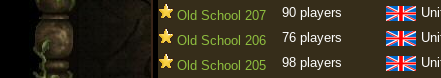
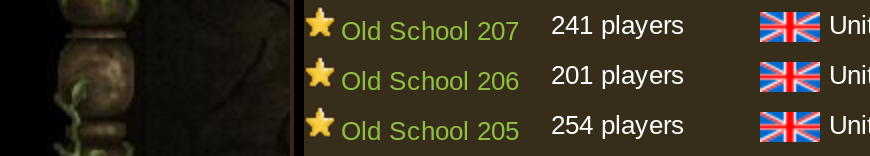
[176,5,341,23] Old School 207 90 players -> [341,10,685,46] Old School 207 241 players
[176,30,341,48] Old School 206 76 players -> [341,60,685,96] Old School 206 201 players
[176,55,341,73] Old School 205 98 players -> [341,110,685,146] Old School 205 254 players

